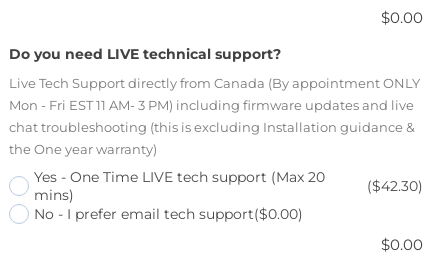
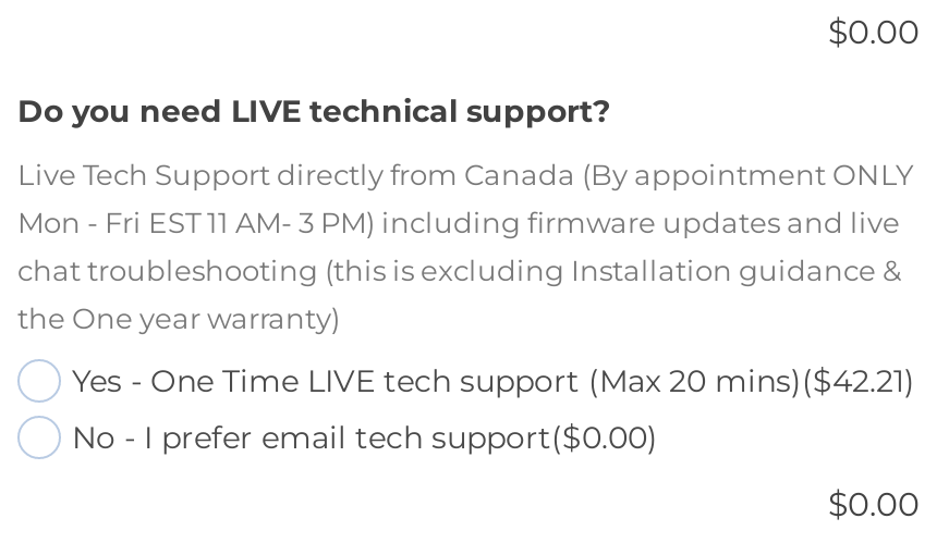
[34,168,423,204] Yes - One Time LIVE tech support (Max 20 | mins) | ($42.30) -> [72,362,915,401] Yes - One Time LIVE tech support (Max 20 mins) ($42.21)

